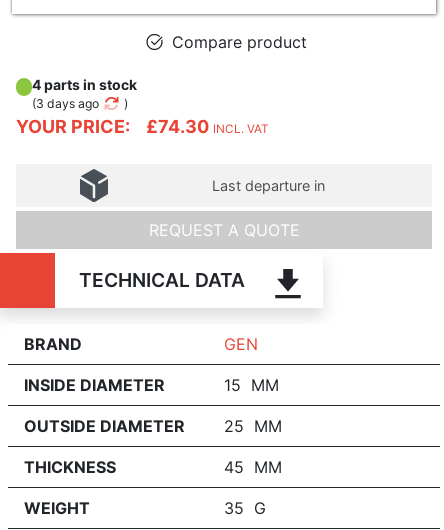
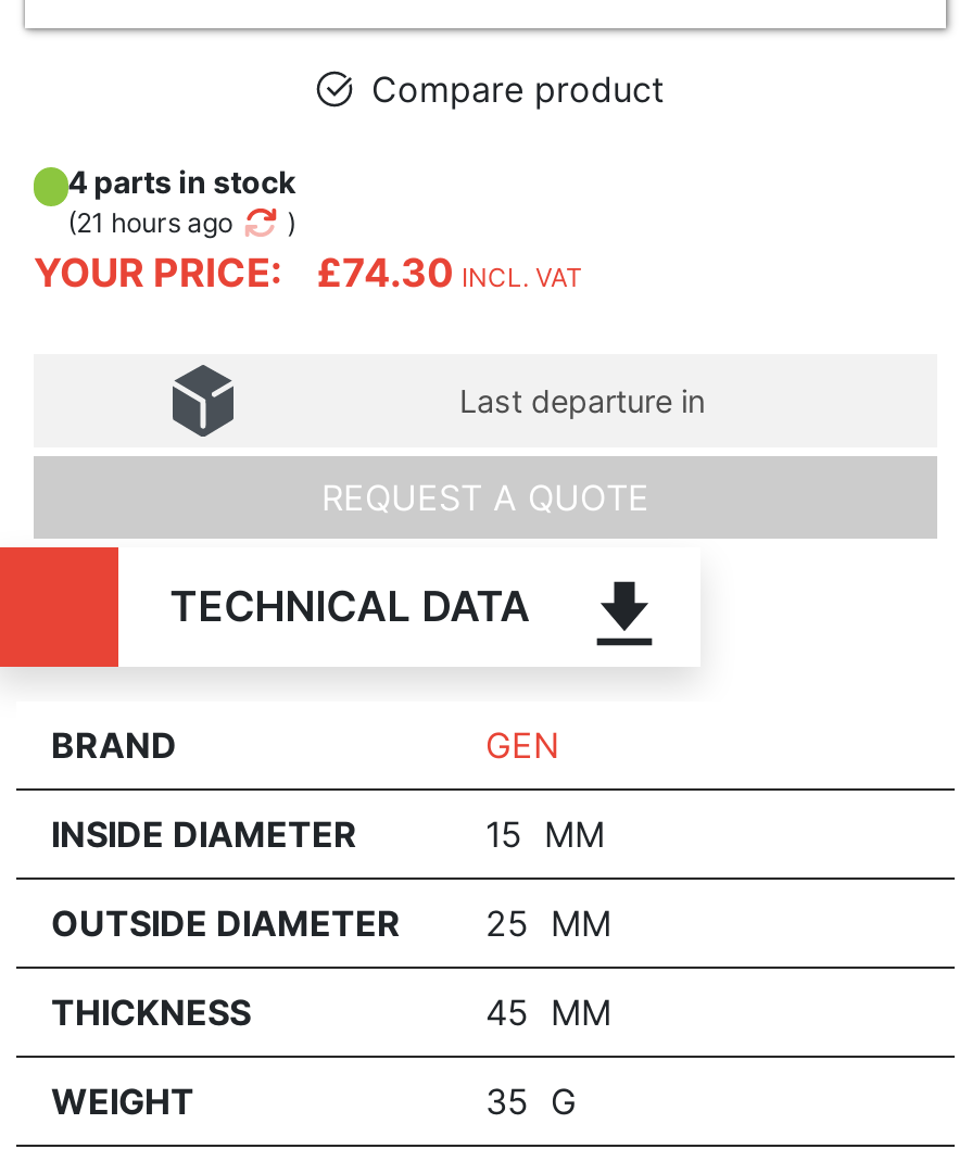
[32,96,99,111] (3 days ago -> [68,206,233,239] (21 hours ago

